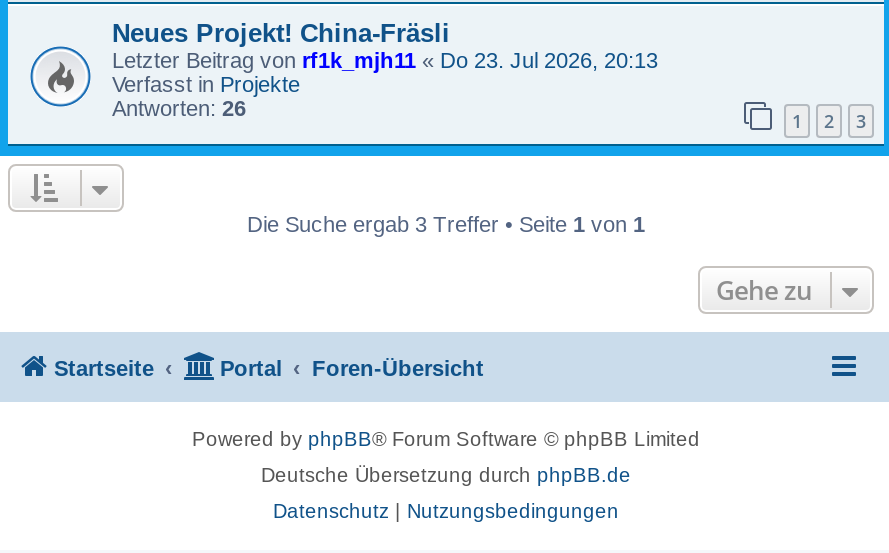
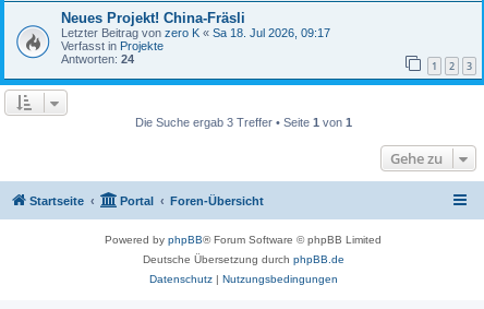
[112,48,658,72] Letzter Beitrag von rf1k_mjh11 «Do 23. Jul 2026, 20:13 -> [61,26,330,39] Letzter Beitrag von zero K «Sa 18. Jul 2026, 09:17
[112,96,246,120] Antworten: 26 -> [61,53,134,66] Antworten: 24

